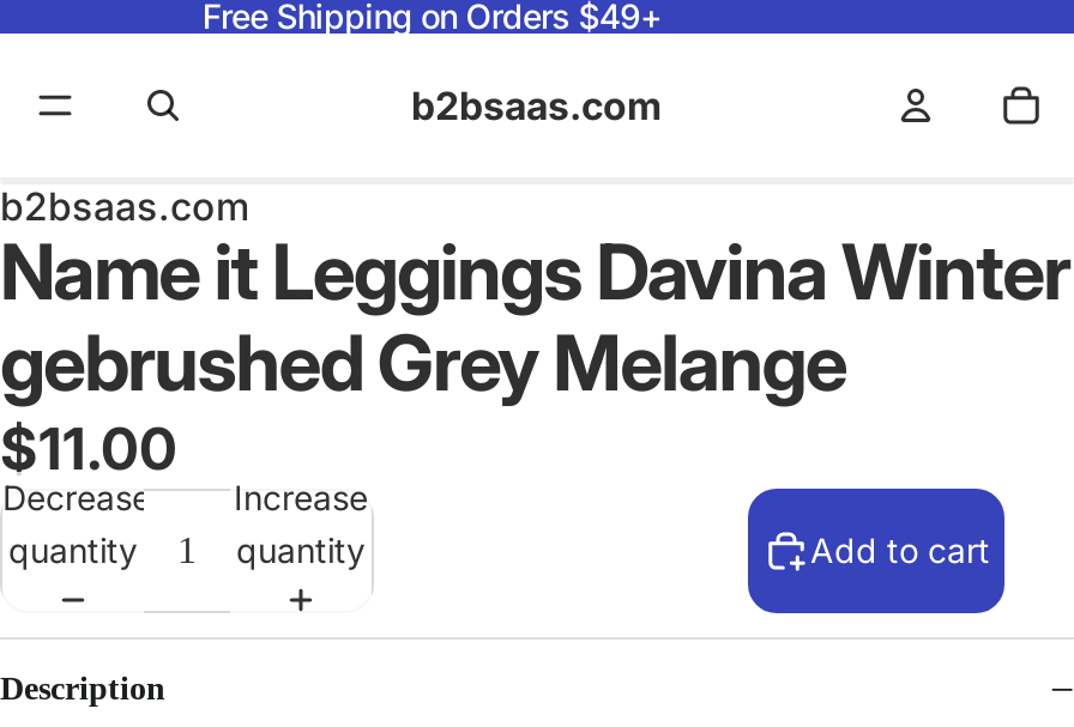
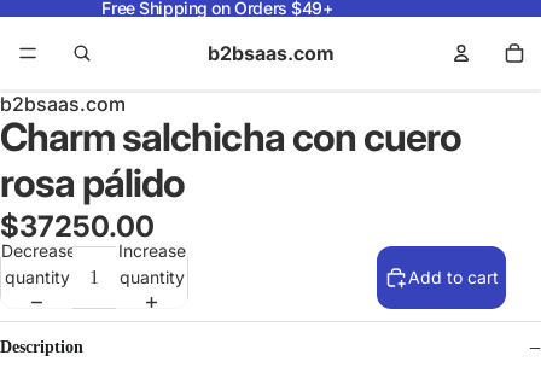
[0,225,1070,484] Name it Leggings Davina Winter | gebrushed Grey Melange | $11.00 -> [0,113,461,244] Charm salchicha con cuero | rosa pálido | $37250.00

